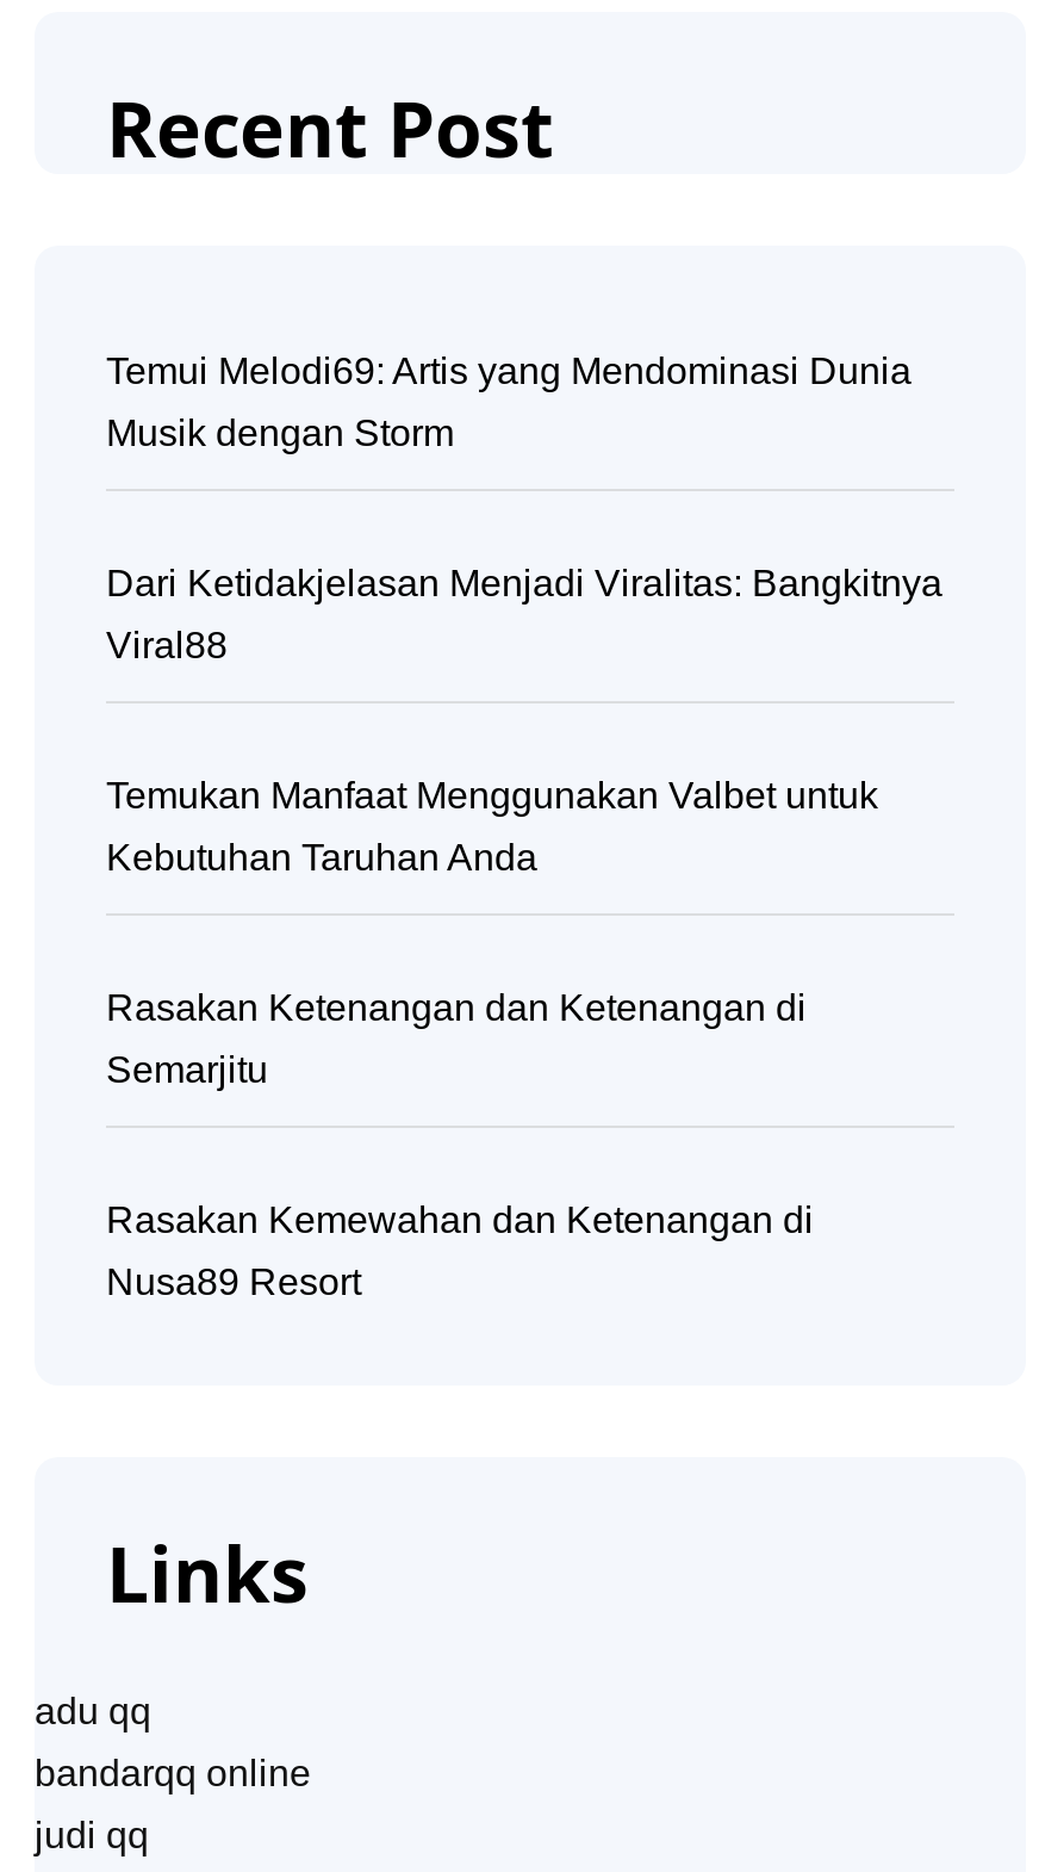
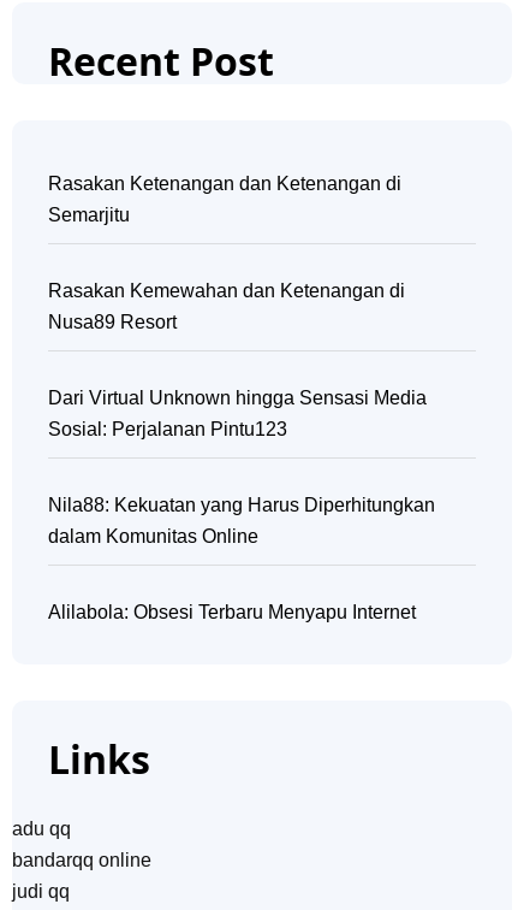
[106,352,912,454] Temui Melodi69: Artis yang Mendominasi Dunia | Musik dengan Storm -> none
[106,564,942,667] Dari Ketidakjelasan Menjadi Viralitas: Bangkitnya | Viral88 -> none
[106,776,878,879] Temukan Manfaat Menggunakan Valbet untuk | Kebutuhan Taruhan Anda -> none
moved [106,988,814,1303] -> [48,174,405,333]: Rasakan Ketenangan dan Ketenangan di | Semarjitu | Rasakan Kemewahan dan Ketenangan di | Nusa89 Resort
none -> [48,388,427,440] Dari Virtual Unknown hingga Sensasi Media | Sosial: Perjalanan Pintu123
none -> [48,495,435,547] Nila88: Kekuatan yang Harus Diperhitungkan | dalam Komunitas Online
none -> [48,602,416,623] Alilabola: Obsesi Terbaru Menyapu Internet

